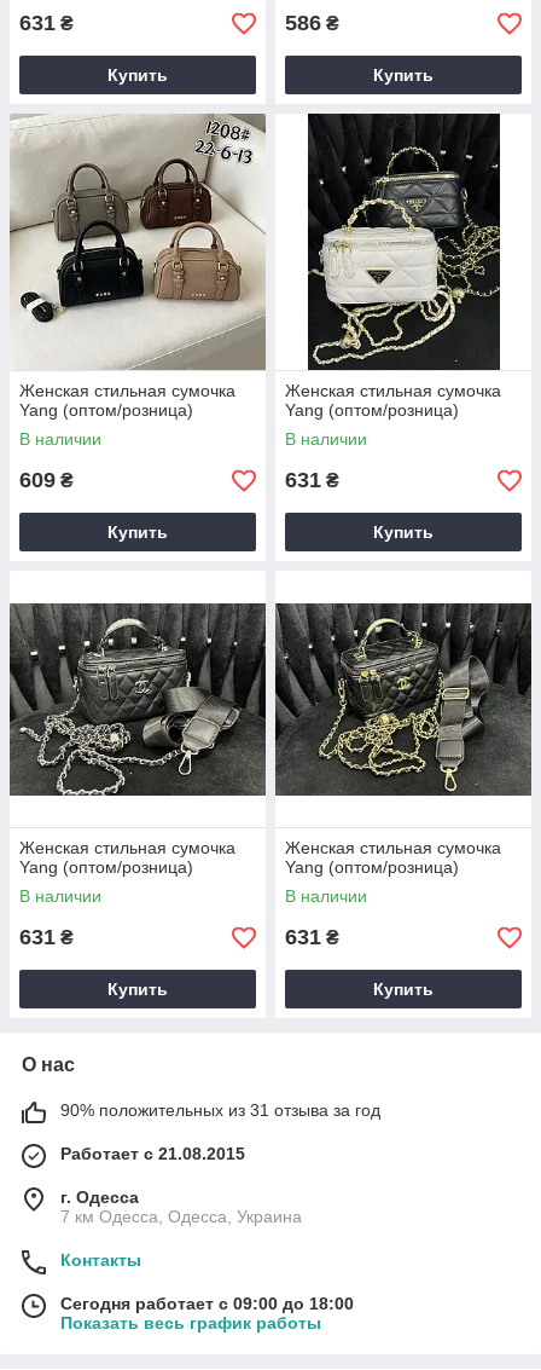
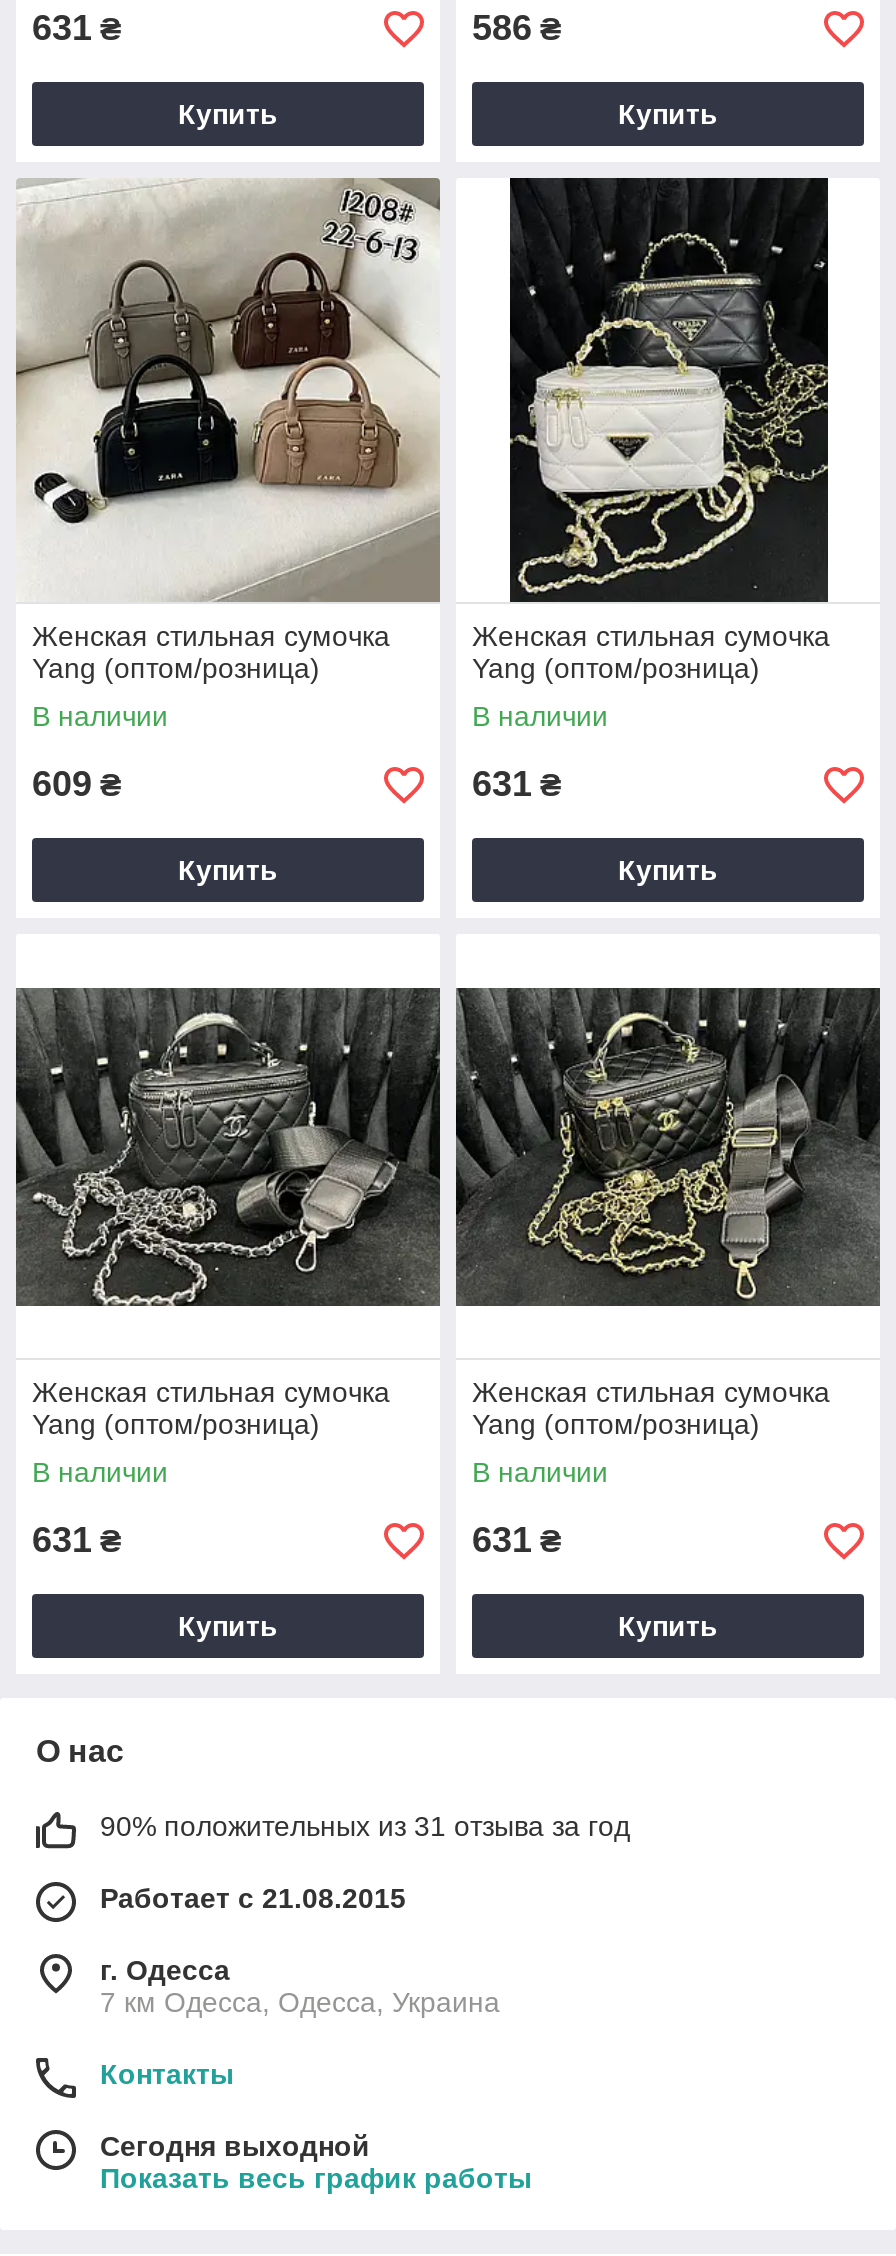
[60,1294,354,1314] Сегодня работает с 09:00 до 18:00 -> [100,2131,370,2163] Сегодня выходной

